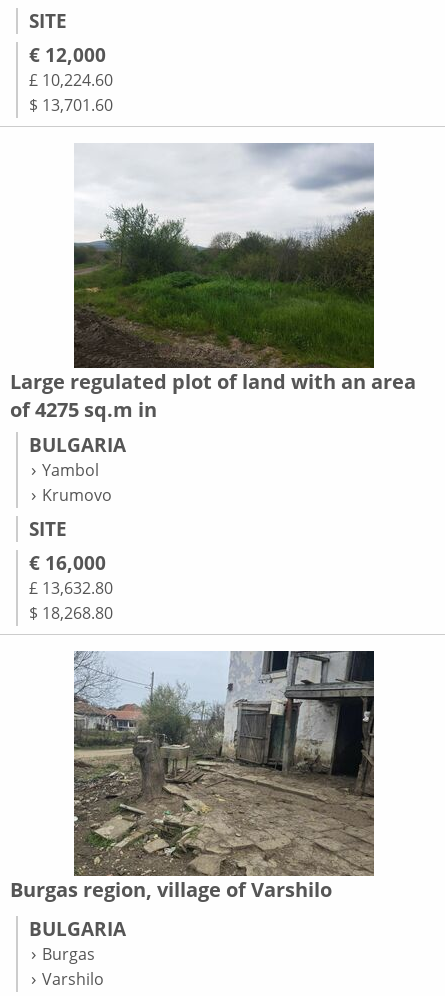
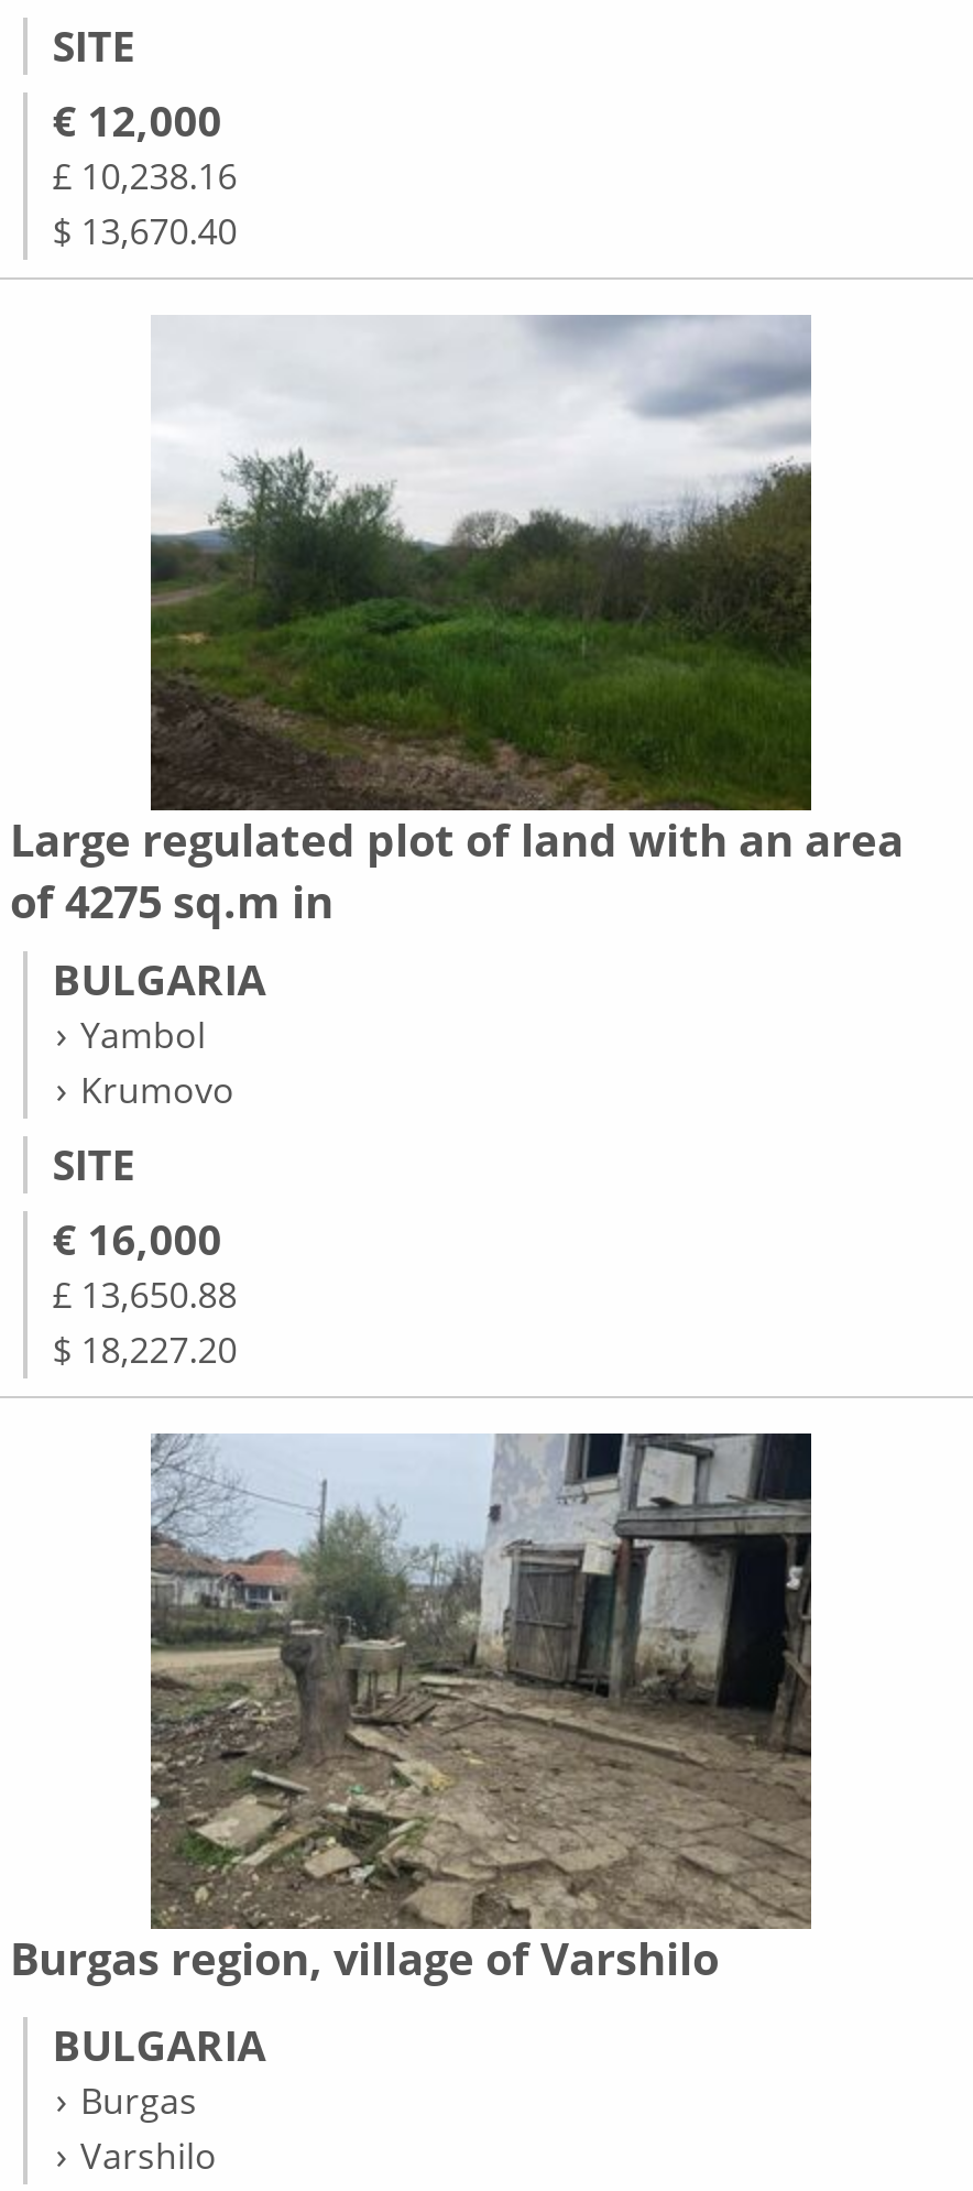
[29,69,113,91] £ 10,224.60 -> [52,151,237,200] £ 10,238.16
[29,94,113,116] $ 13,701.60 -> [52,207,237,255] $ 13,670.40
[29,577,113,599] £ 13,632.80 -> [52,1270,237,1319] £ 13,650.88
[29,602,113,624] $ 18,268.80 -> [52,1325,237,1374] $ 18,227.20

